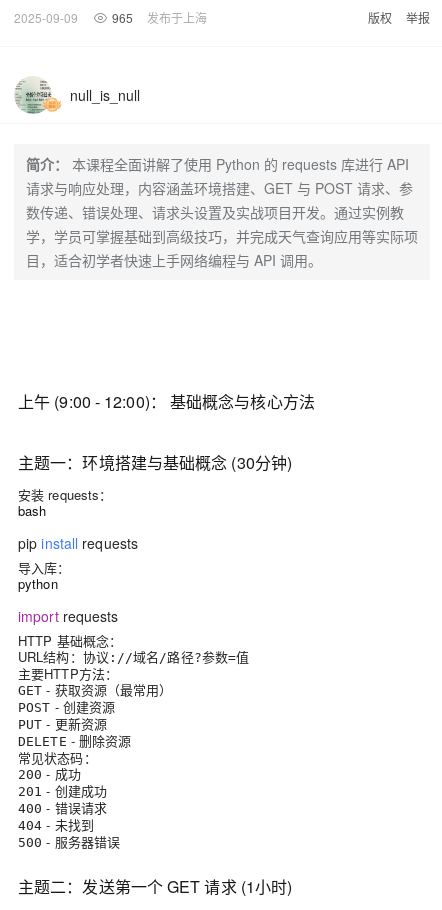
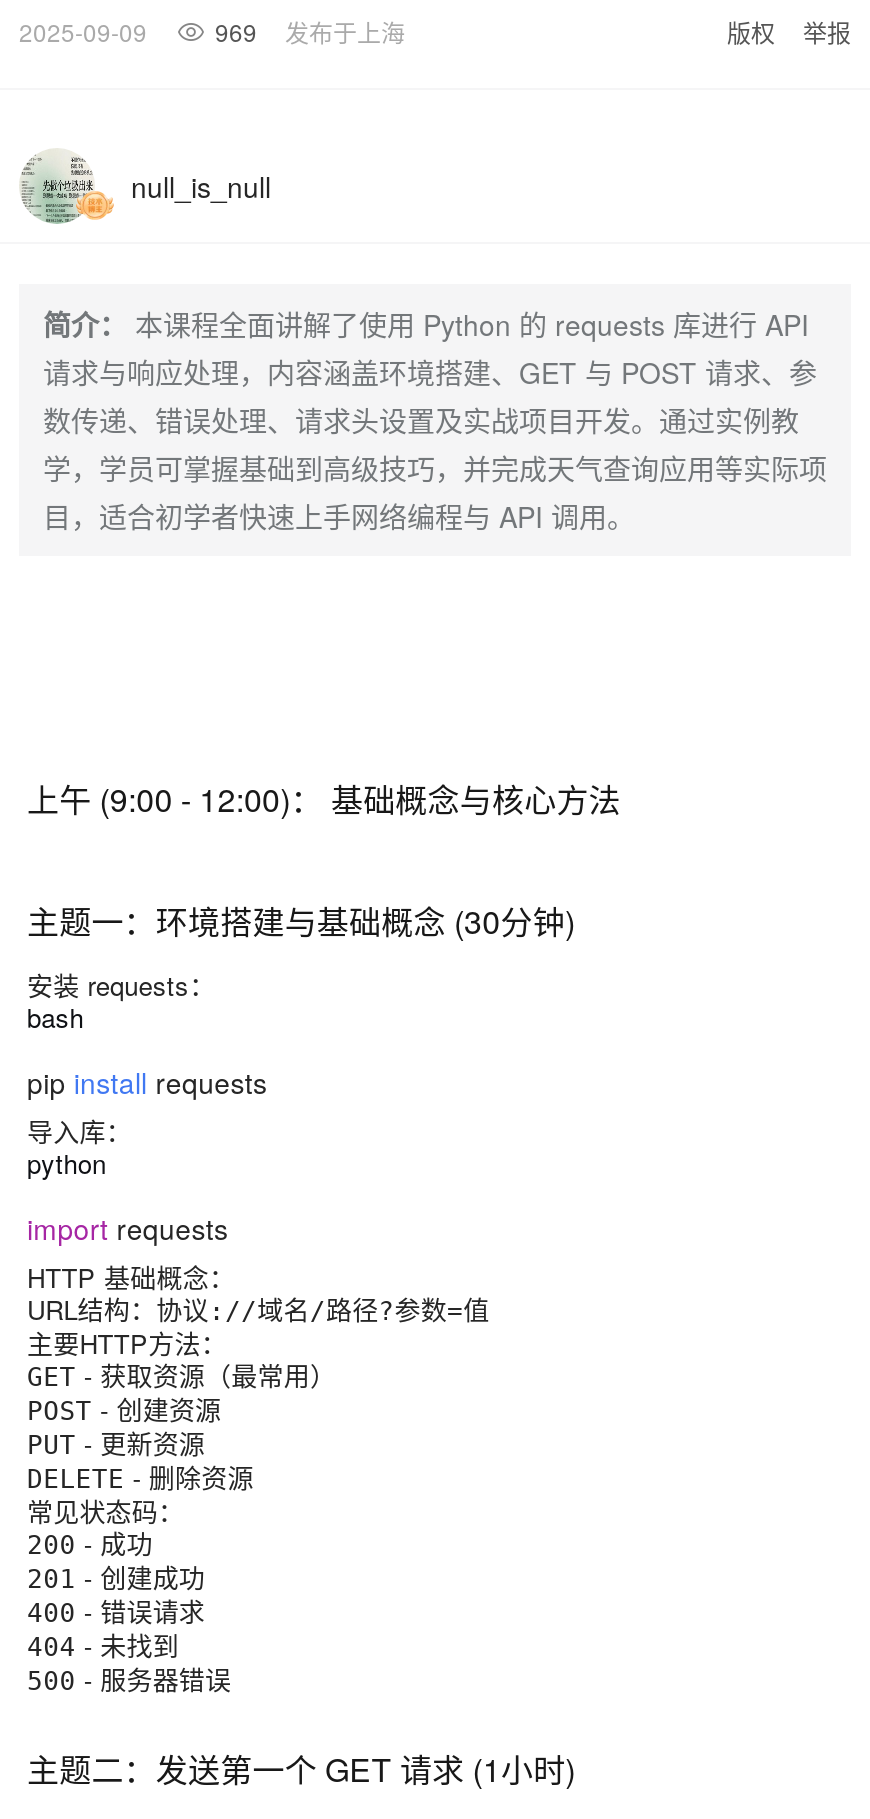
[14,9,207,26] 2025-09-09 965 发布于上海 -> [19,14,405,48] 2025-09-09 969 发布于上海

